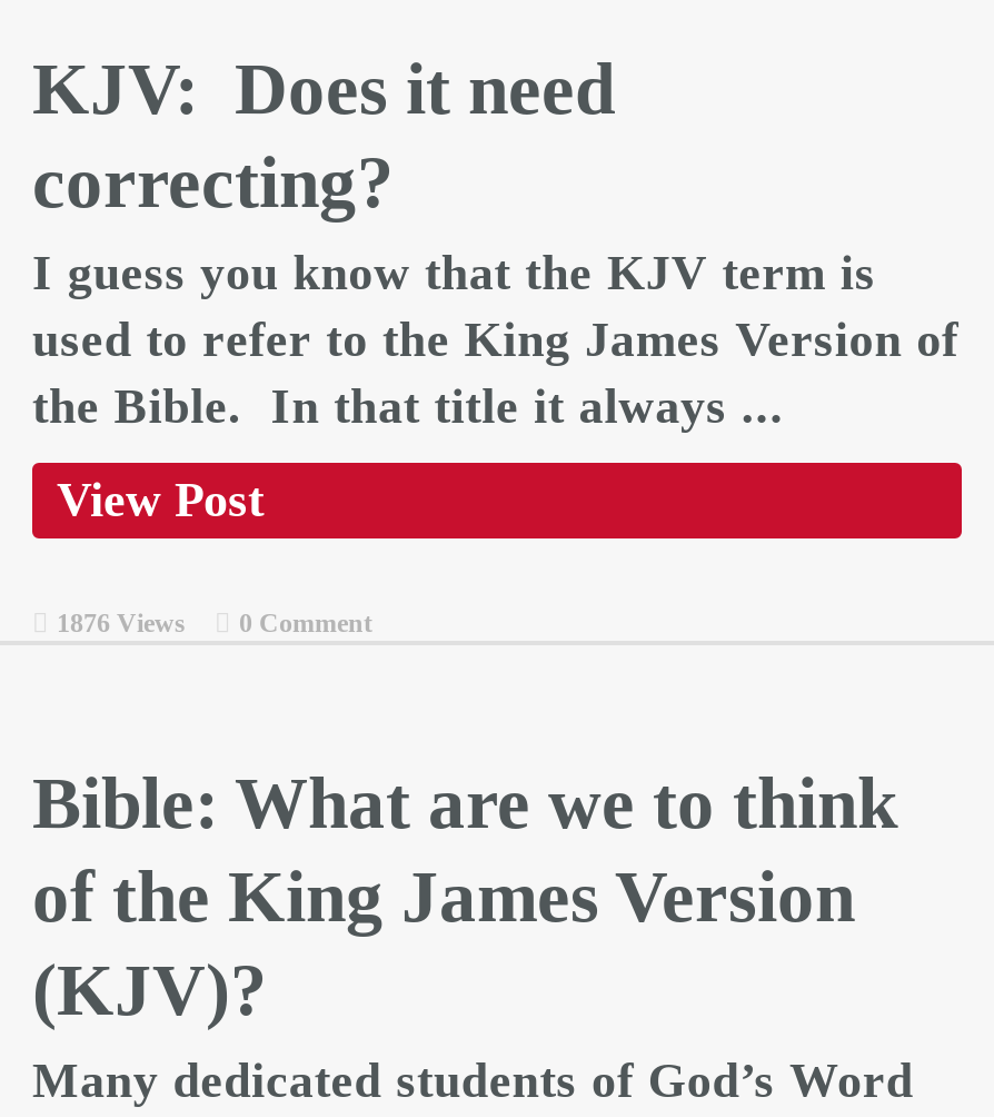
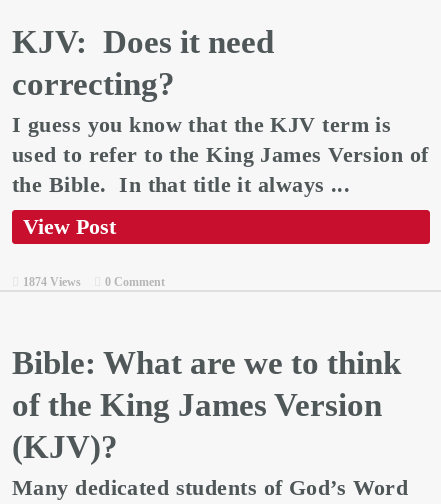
[57,607,372,639] 1876 Views 0 Comment -> [23,275,165,289] 1874 Views 0 Comment

